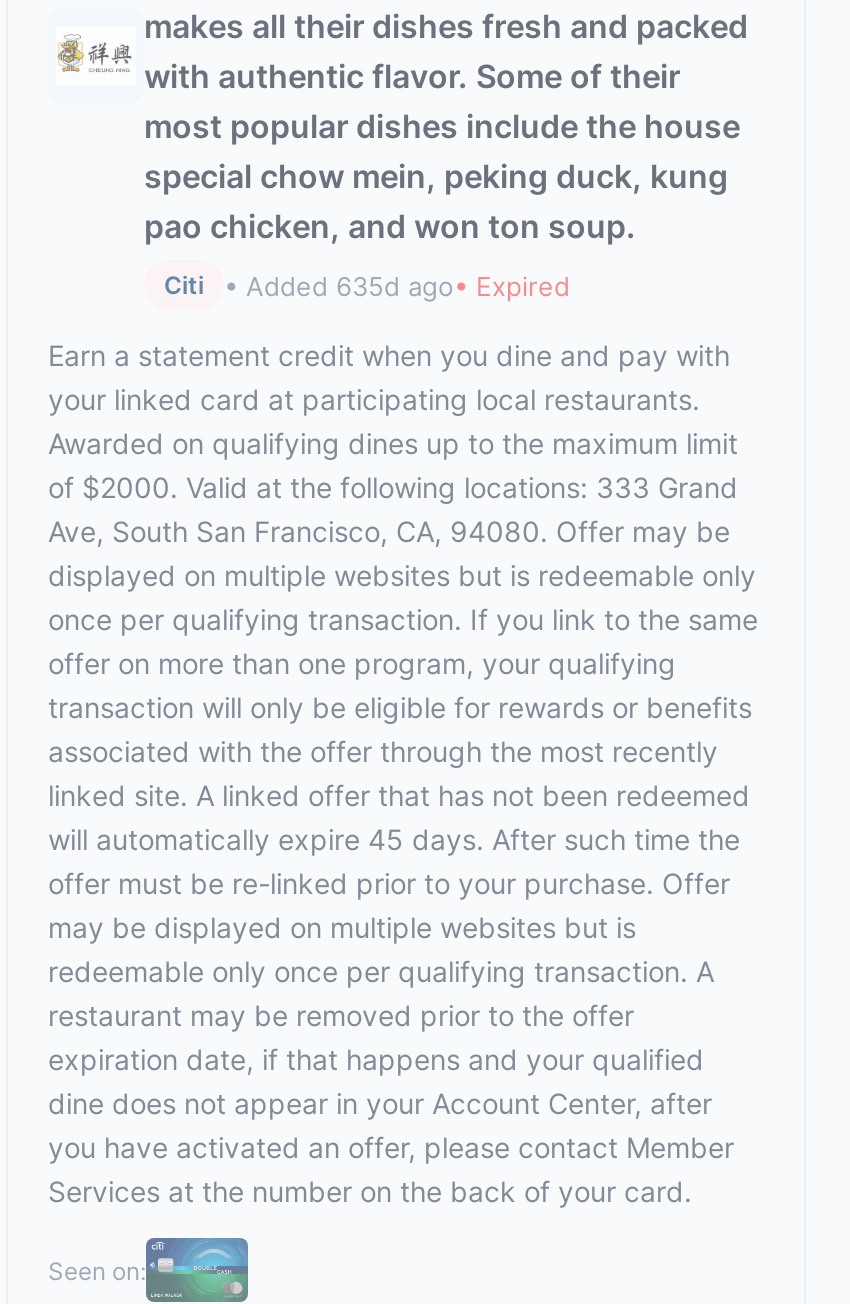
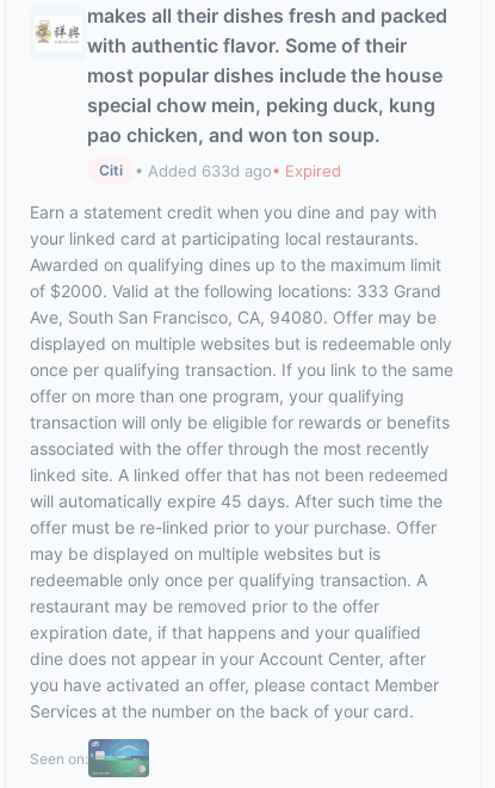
[224,269,570,301] • Added 635d ago• Expired -> [135,161,341,180] • Added 633d ago• Expired

